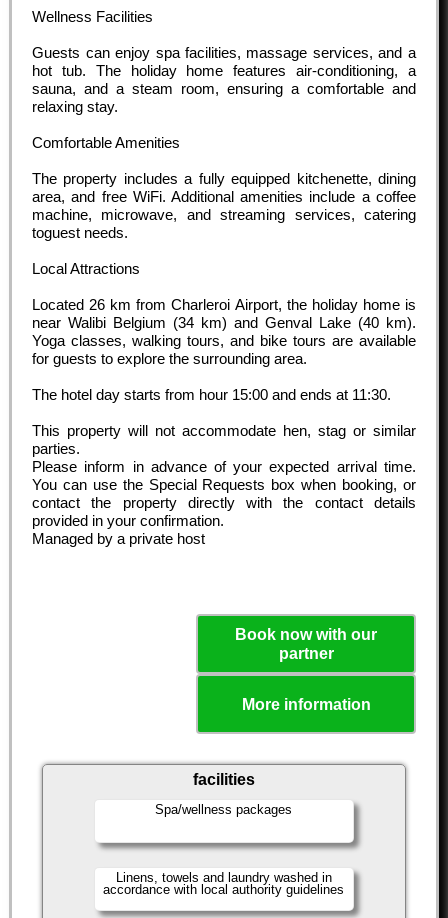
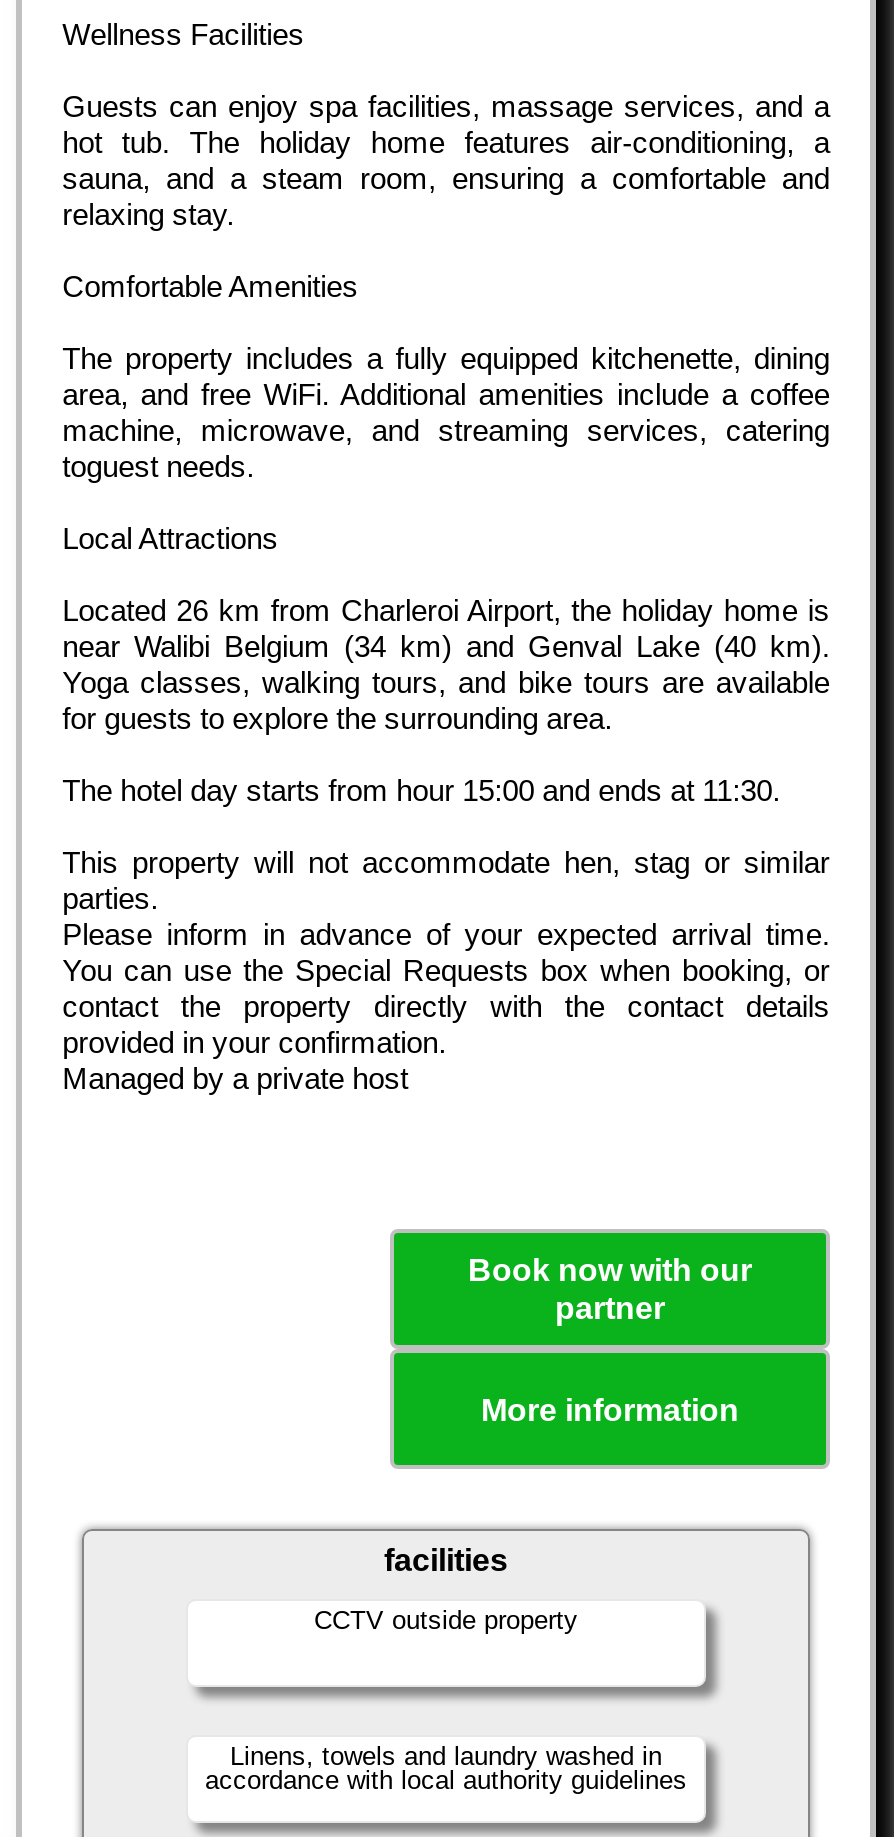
[155,802,292,817] Spa/wellness packages -> [314,1605,578,1635] CCTV outside property

